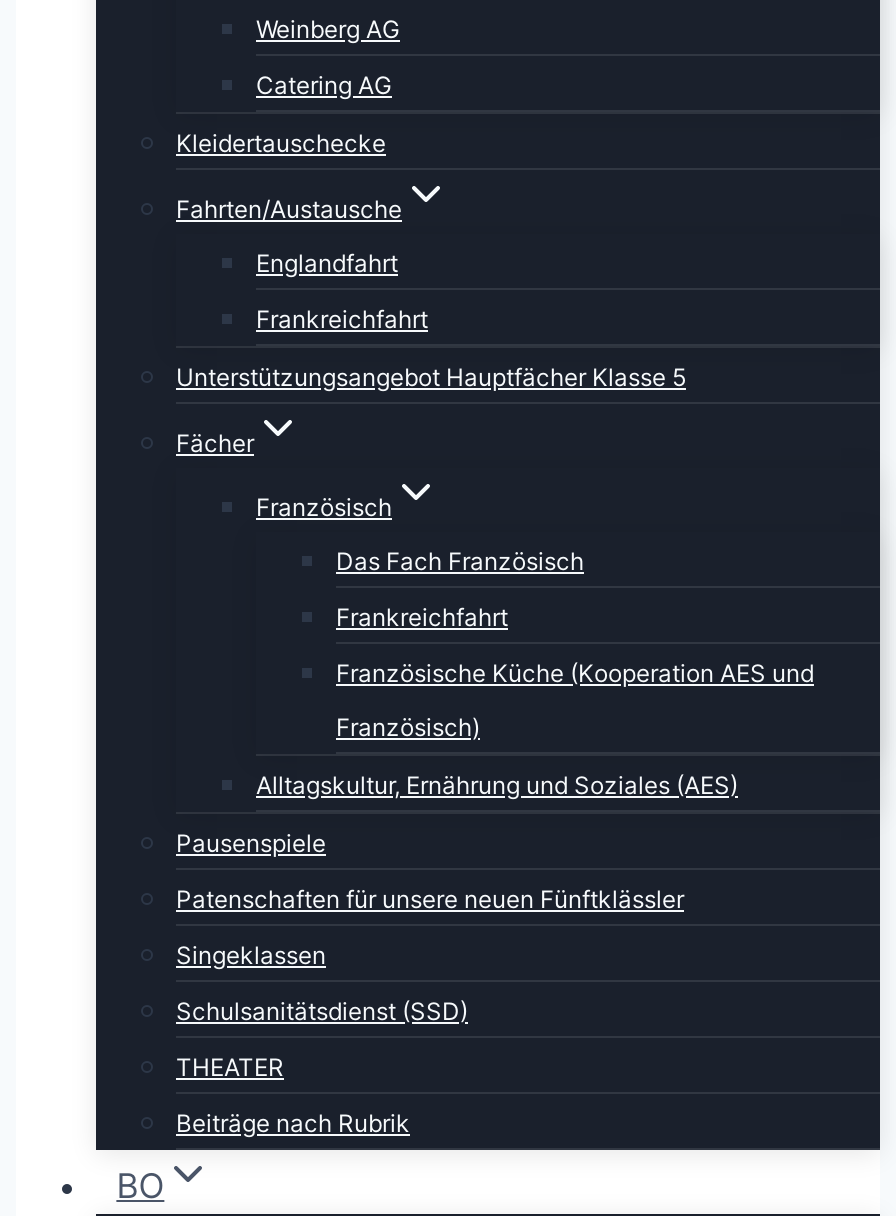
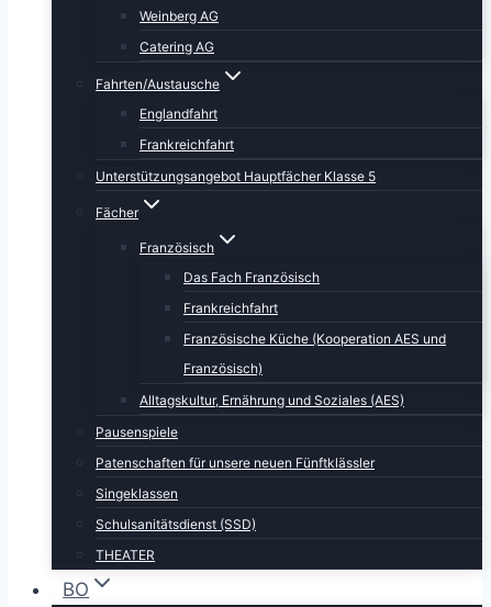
[176,128,386,158] Kleidertauschecke -> none
[176,1108,410,1138] Beiträge nach Rubrik -> none

